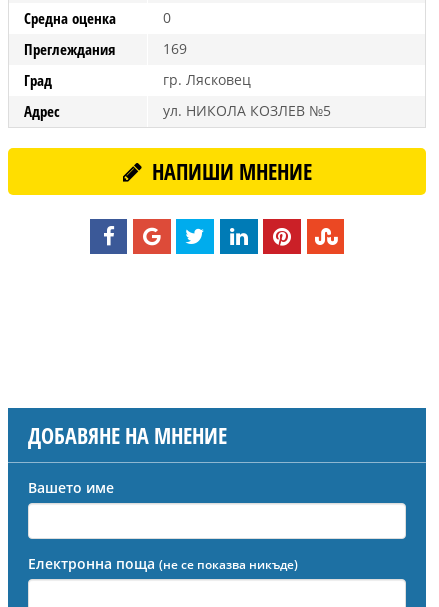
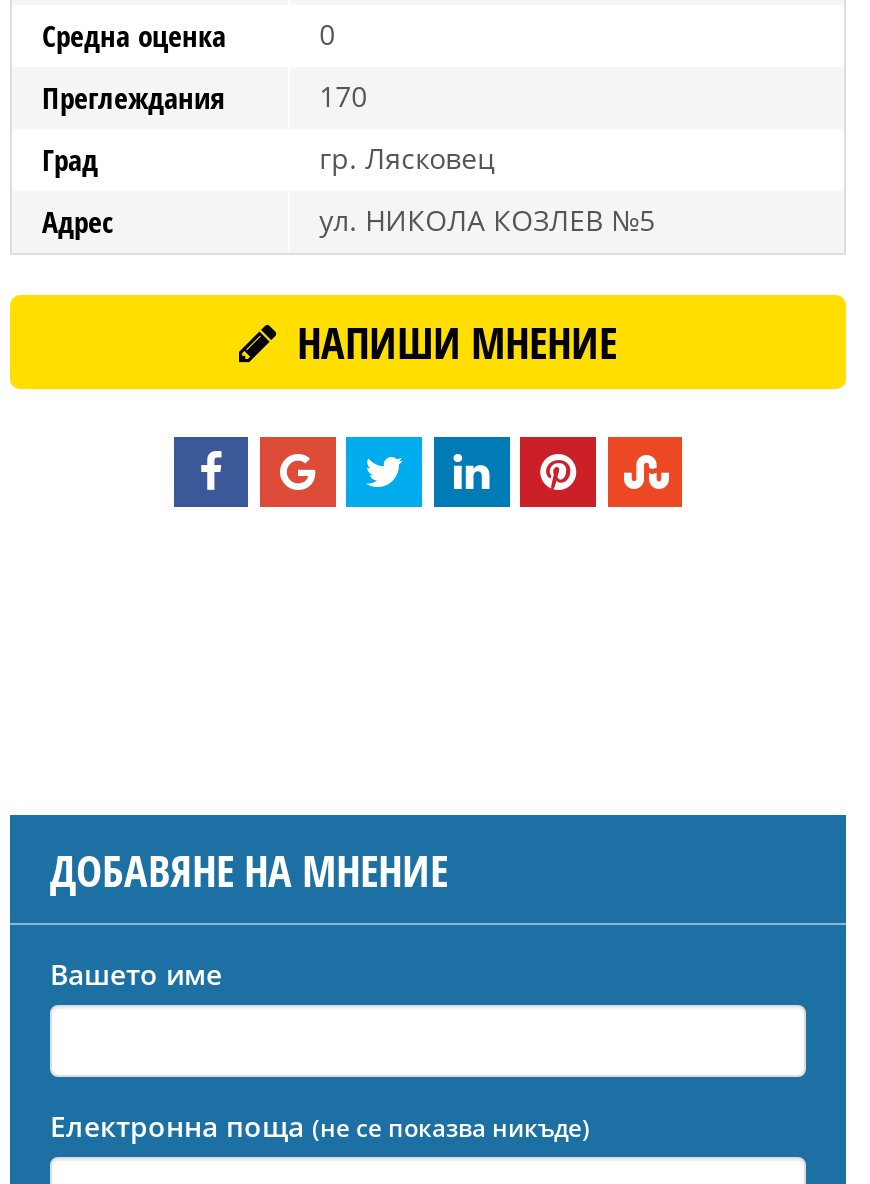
[163,39,187,58] 169 -> [319,77,367,115] 170

